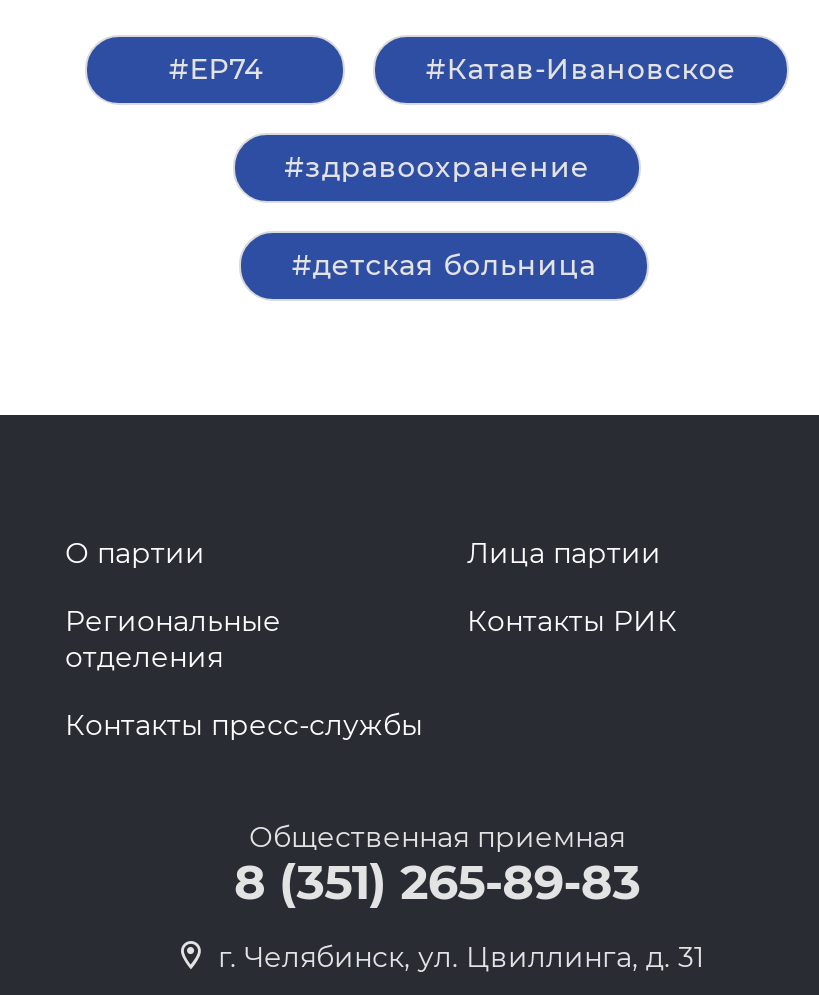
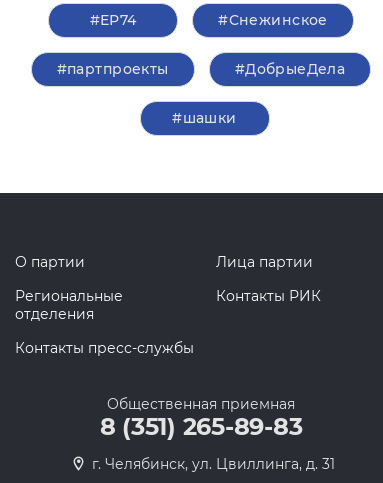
[426,51,736,87] #Катав-Ивановское -> [218,11,328,29] #Снежинское
[284,149,590,185] #здравоохранение -> [57,60,345,78] #партпроекты | #ДобрыеДела
[292,247,596,283] #детская больница -> [172,109,237,127] #шашки

